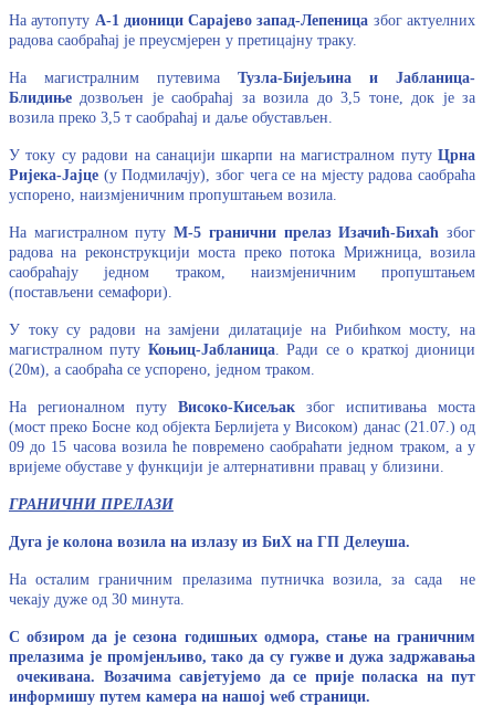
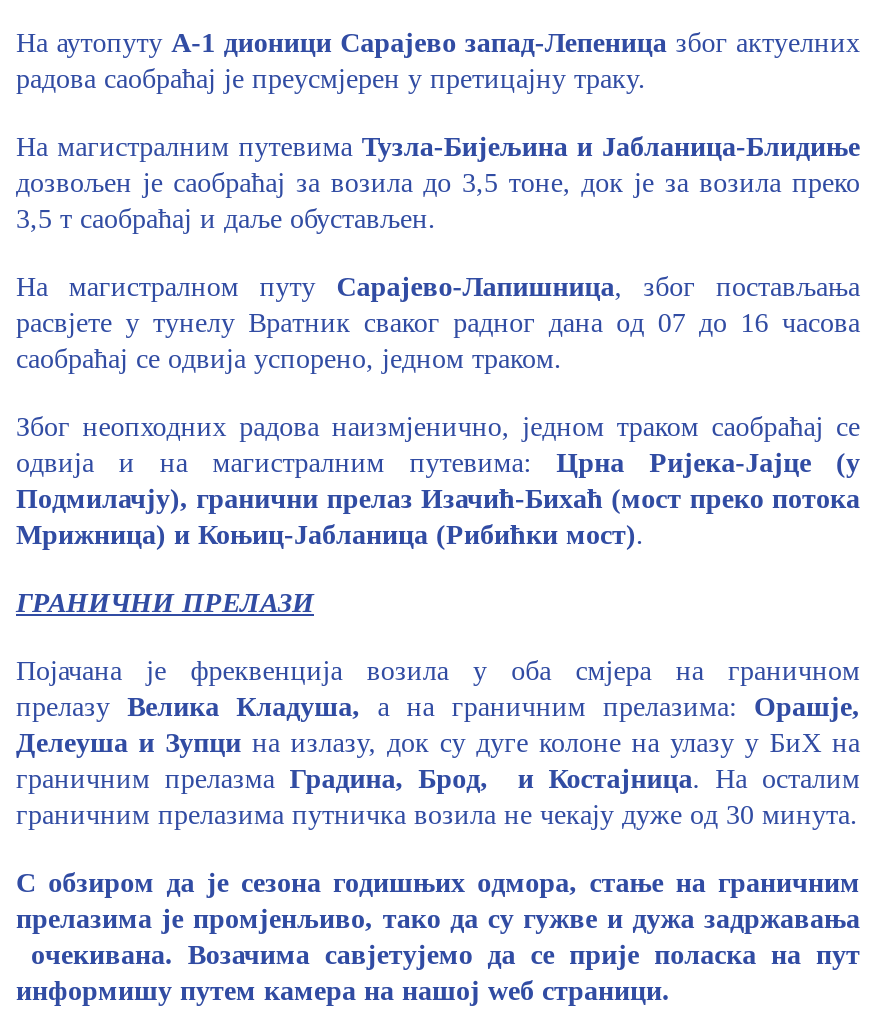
[9,69,475,475] На магистралним путевима Тузла-Бијељина и Јабланица- | Блидиње дозвољен је саобраћај за возила до 3,5 тоне, док је за | возила преко 3,5 т саобраћај и даље обустављен. | У току су радови на санацији шкарпи на магистралном путу Црна | Ријека-Јајце (у Подмилачју), због чега се на мјесту радова саобраћа | успорено, наизмјеничним пропуштањем возила. | На магистралном путу М-5 гранични прелаз Изачић-Бихаћ због | радова на реконструкцији моста преко потока Мрижница, возила | саобраћају једном траком, наизмјеничним пропуштањем | (постављени семафори). | У току су радови на замјени дилатације на Рибићком мосту, на | магистралном путу Коњиц-Јабланица. Ради се о краткој дионици | (20м), а саобраћа се успорено, једном траком. | На регионалном путу Високо-Кисељак због испитивања моста | (мост преко Босне код објекта Берлијета у Високом) данас (21.07.) од | 09 до 15 часова возила ће повремено саобраћати једном траком, а у | вријеме обуставе у функцији је алтернативни правац у близини. -> [16,132,860,550] На магистралним путевима Тузла-Бијељина и Јабланица-Блидиње | дозвољен је саобраћај за возила до 3,5 тоне, док је за возила преко | 3,5 т саобраћај и даље обустављен. | На магистралном путу Сарајево-Лапишница, због постављања | расвјете у тунелу Вратник сваког радног дана од 07 до 16 часова | саобраћај се одвија успорено, једном траком. | Због неопходних радова наизмјенично, једном траком саобраћај се | одвија и на магистралним путевима: Црна Ријека-Јајце (у | Подмилачју), гранични прелаз Изачић-Бихаћ (мост преко потока | Мрижница) и Коњиц-Јабланица (Рибићки мост).
moved [9,496,174,512] -> [16,588,314,618]: ГРАНИЧНИ ПРЕЛАЗИ
[9,533,475,607] Дуга је колона возила на излазу из БиХ на ГП Делеуша. | На осталим граничним прелазима путничка возила, за сада не | чекају дуже од 30 минута. -> [16,656,860,830] Појачана је фреквенција возила у оба смјера на граничном | прелазу Велика Кладуша, а на граничним прелазима: Орашје, | Делеуша и Зупци на излазу, док су дуге колоне на улазу у БиХ на | граничним прелазма Градина, Брод, и Костајница. На осталим | граничним прелазима путничка возила не чекају дуже од 30 минута.

